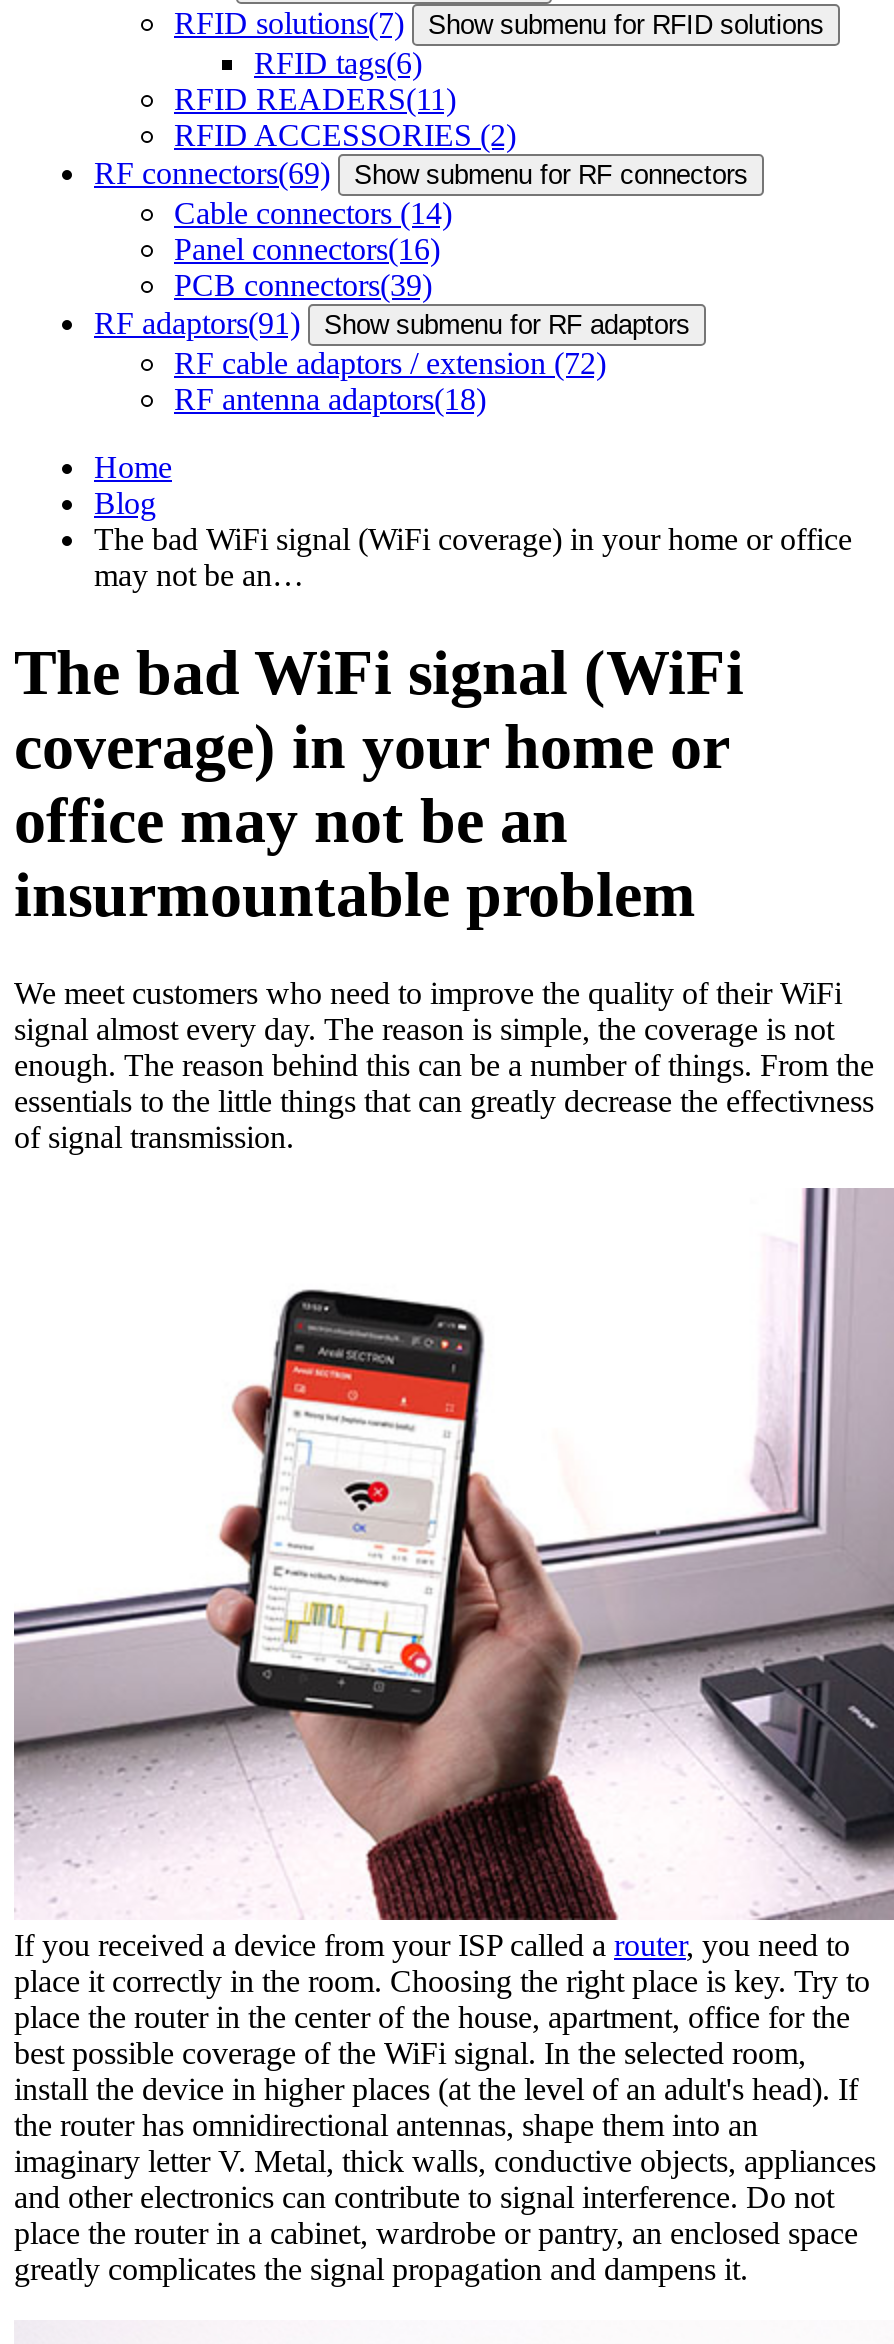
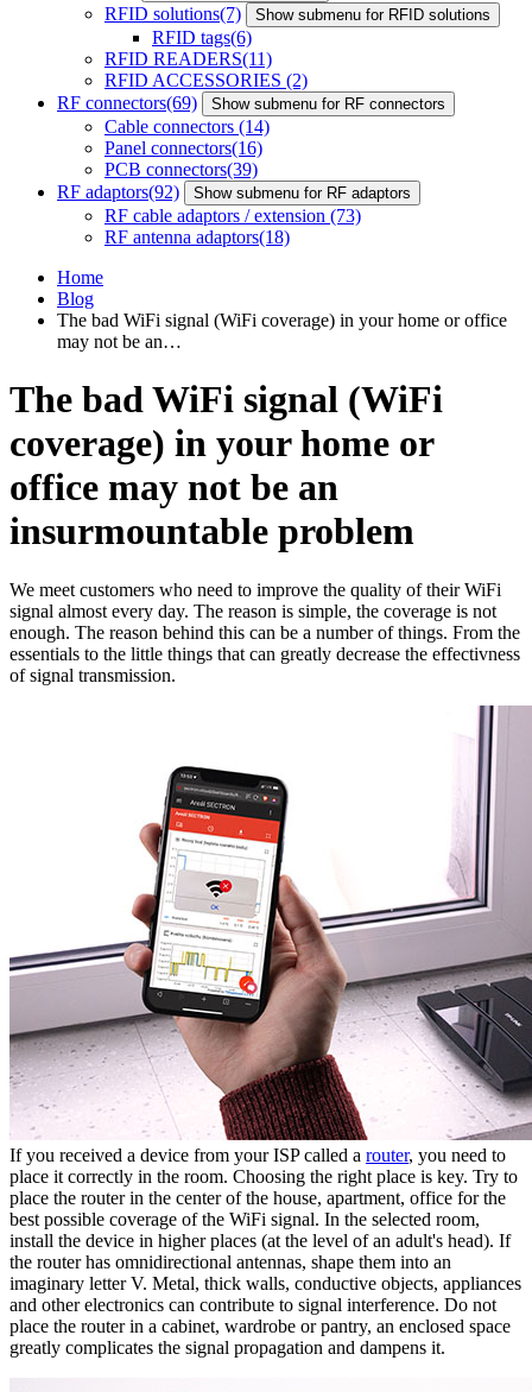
[94,306,690,340] RF adaptors(91) Show submenu for RF adaptors -> [57,182,411,202] RF adaptors(92) Show submenu for RF adaptors
[174,346,606,380] RF cable adaptors / extension(72) -> [104,205,361,226] RF cable adaptors / extension(73)

